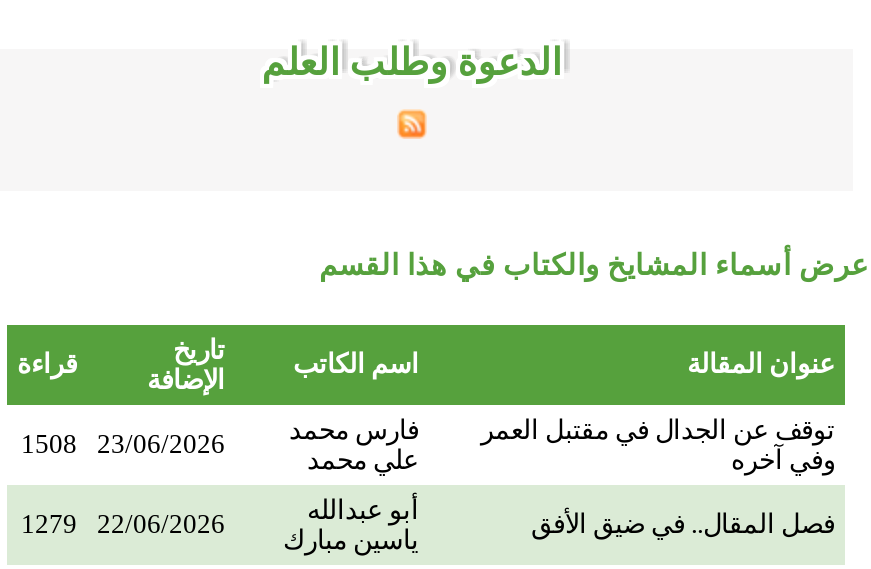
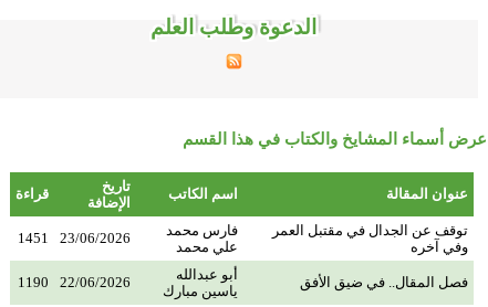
[21,429,225,459] 1508 23/06/2026 -> [18,230,131,246] 1451 23/06/2026
[21,509,225,539] 1279 22/06/2026 -> [18,274,131,290] 1190 22/06/2026

